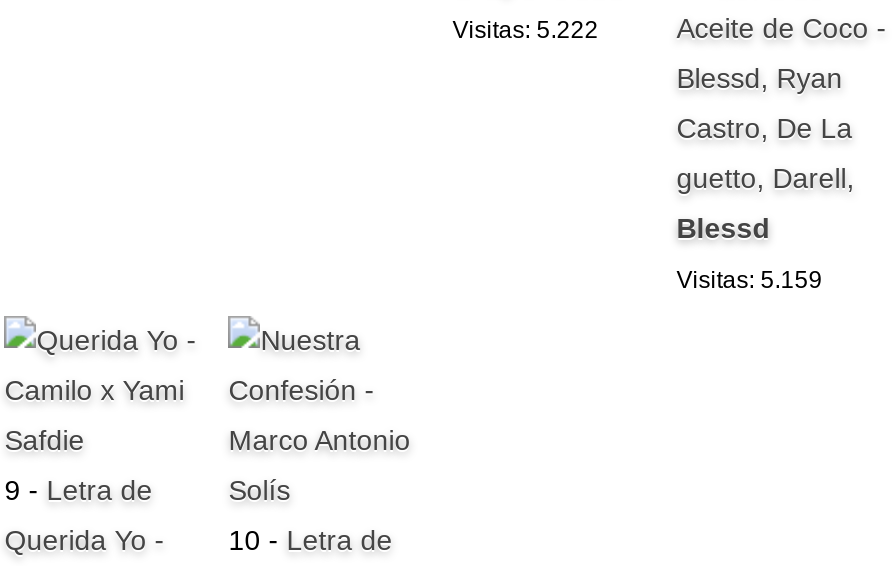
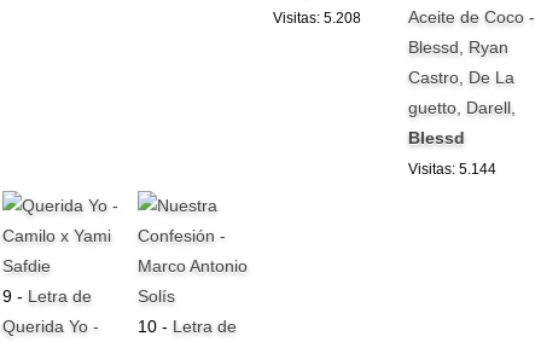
[452,17,598,45] Visitas: 5.222 -> [273,10,361,27] Visitas: 5.208
[676,267,822,295] Visitas: 5.159 -> [408,161,497,178] Visitas: 5.144

